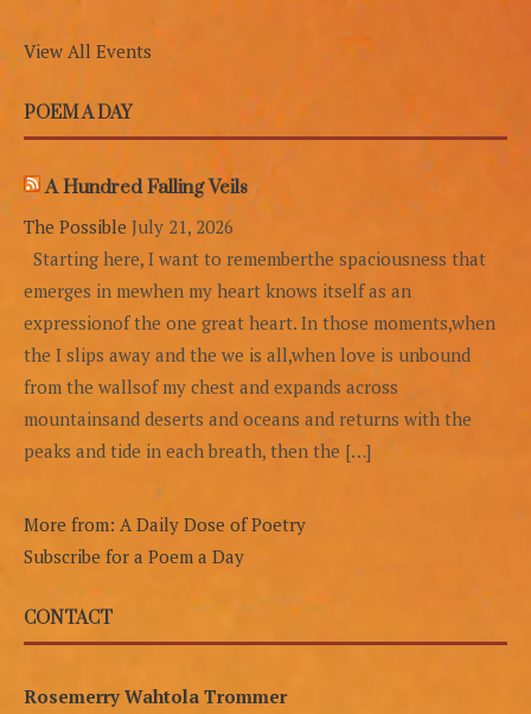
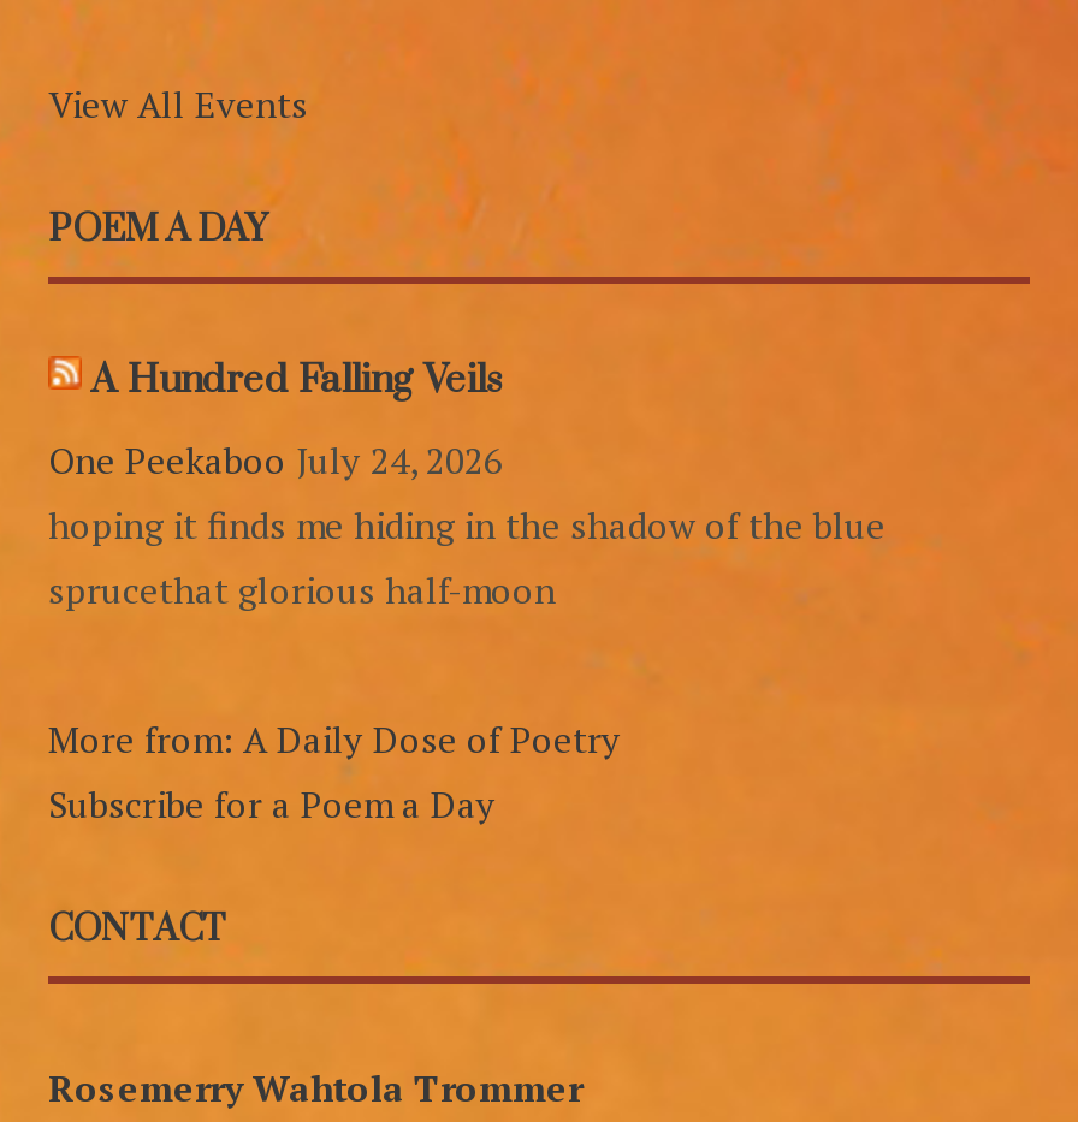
[24,214,495,462] The Possible July 21, 2026 | Starting here, I want to rememberthe spaciousness that | emerges in mewhen my heart knows itself as an | expressionof the one great heart. In those moments,when | the I slips away and the we is all,when love is unbound | from the wallsof my chest and expands across | mountainsand deserts and oceans and returns with the | peaks and tide in each breath, then the […] -> [48,435,885,613] One Peekaboo July 24, 2026 | hoping it finds me hiding in the shadow of the blue | sprucethat glorious half-moon

